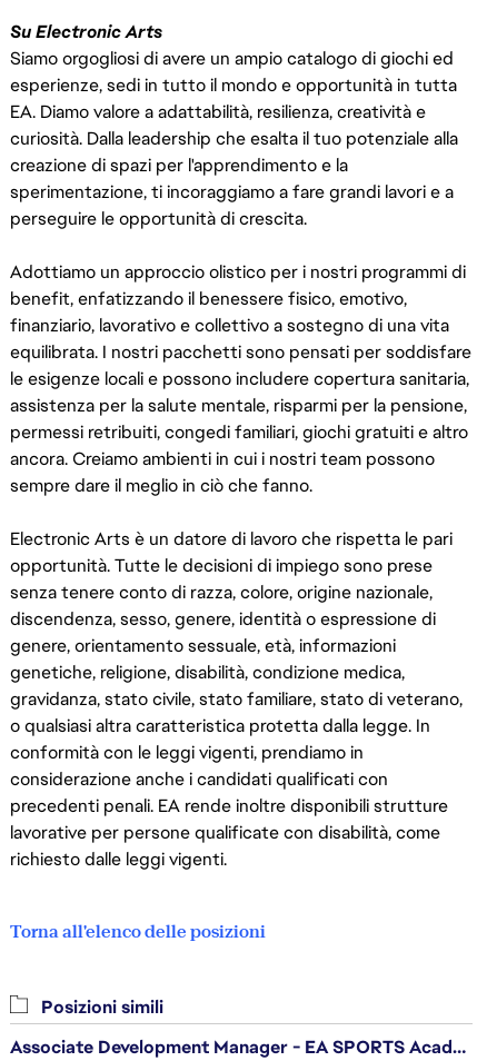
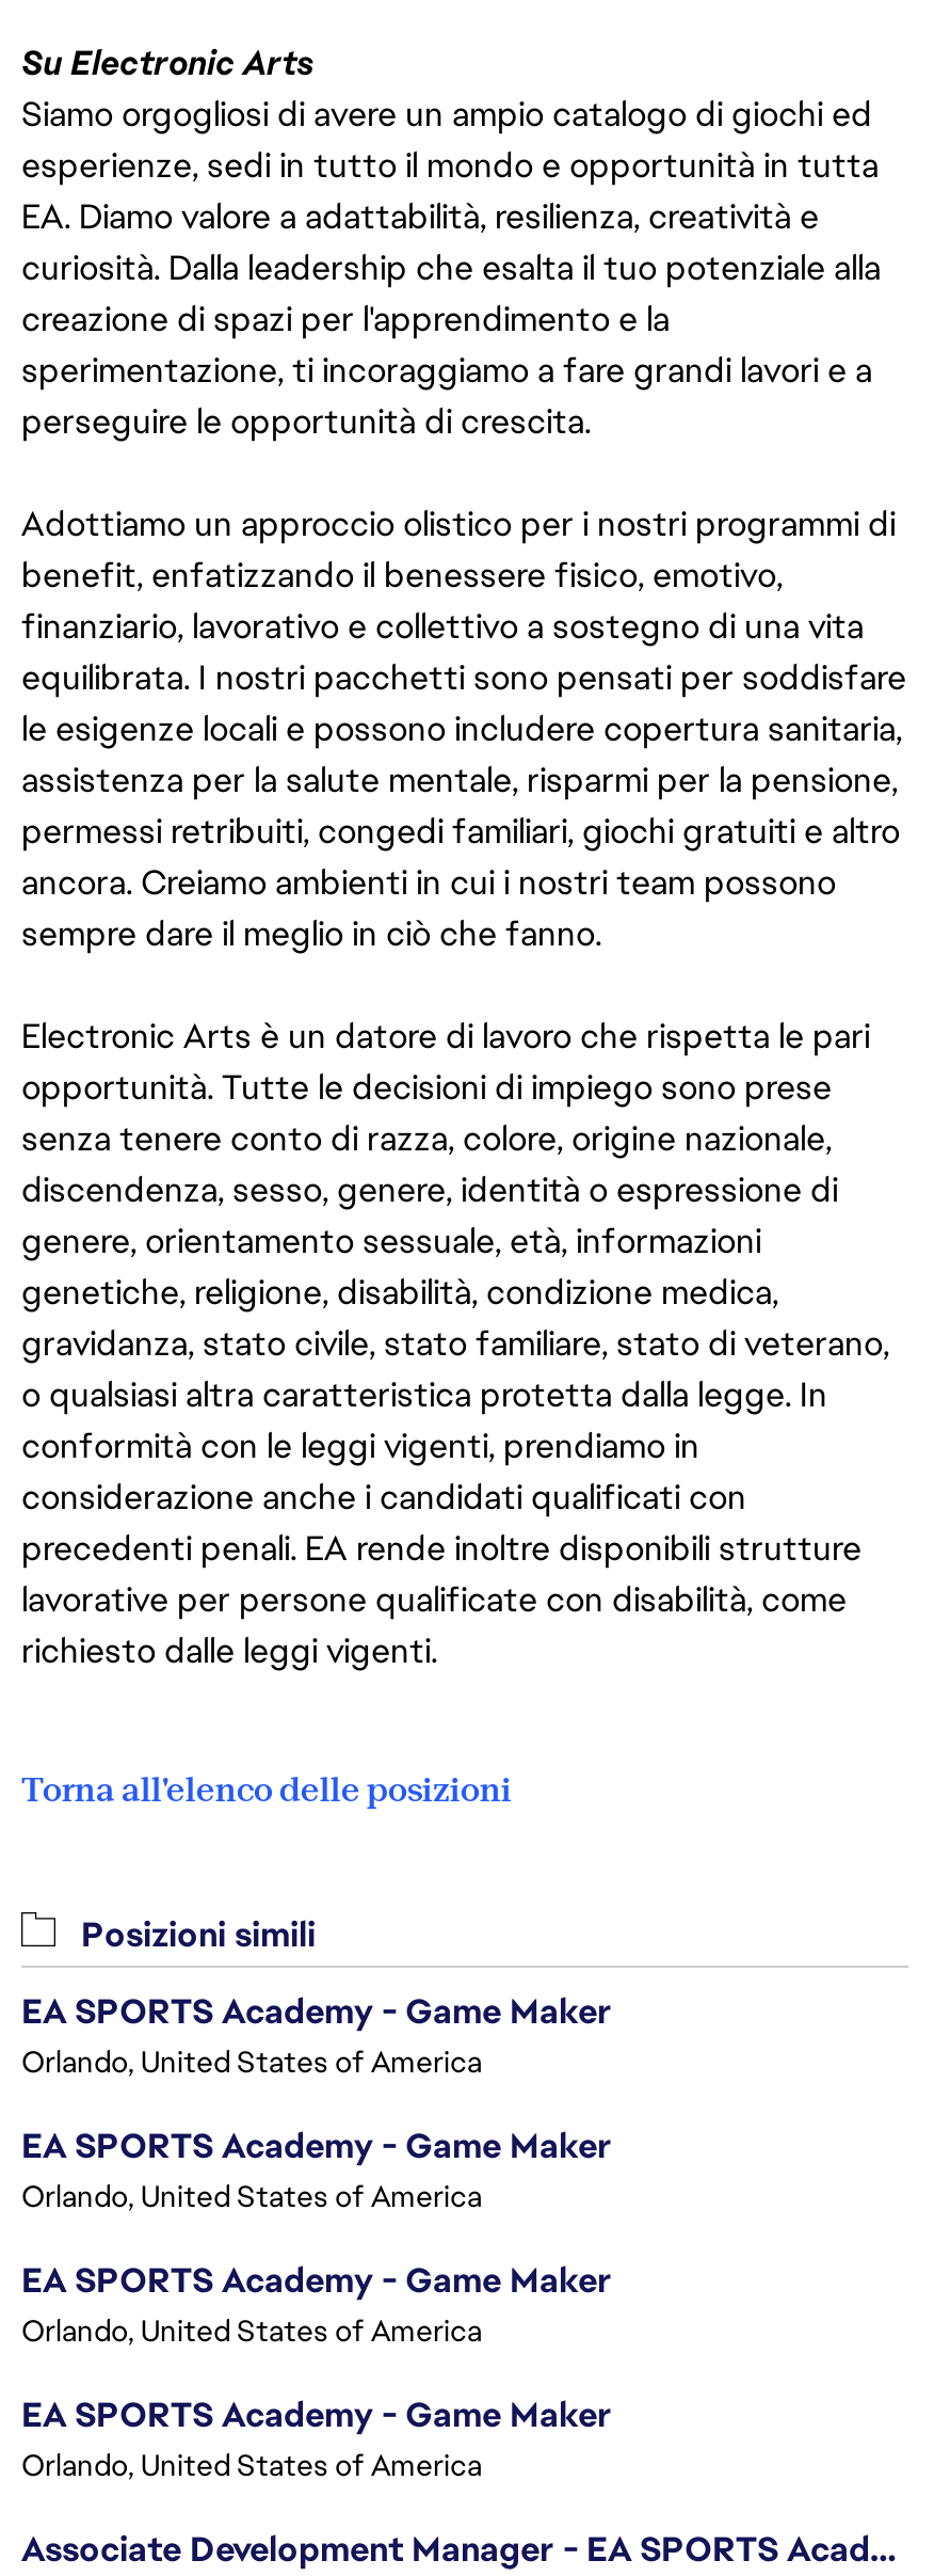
none -> [21,1988,612,2483] EA SPORTS Academy - Game Maker | Orlando, United States of America | EA SPORTS Academy - Game Maker | Orlando, United States of America | EA SPORTS Academy - Game Maker | Orlando, United States of America | EA SPORTS Academy - Game Maker | Orlando, United States of America

